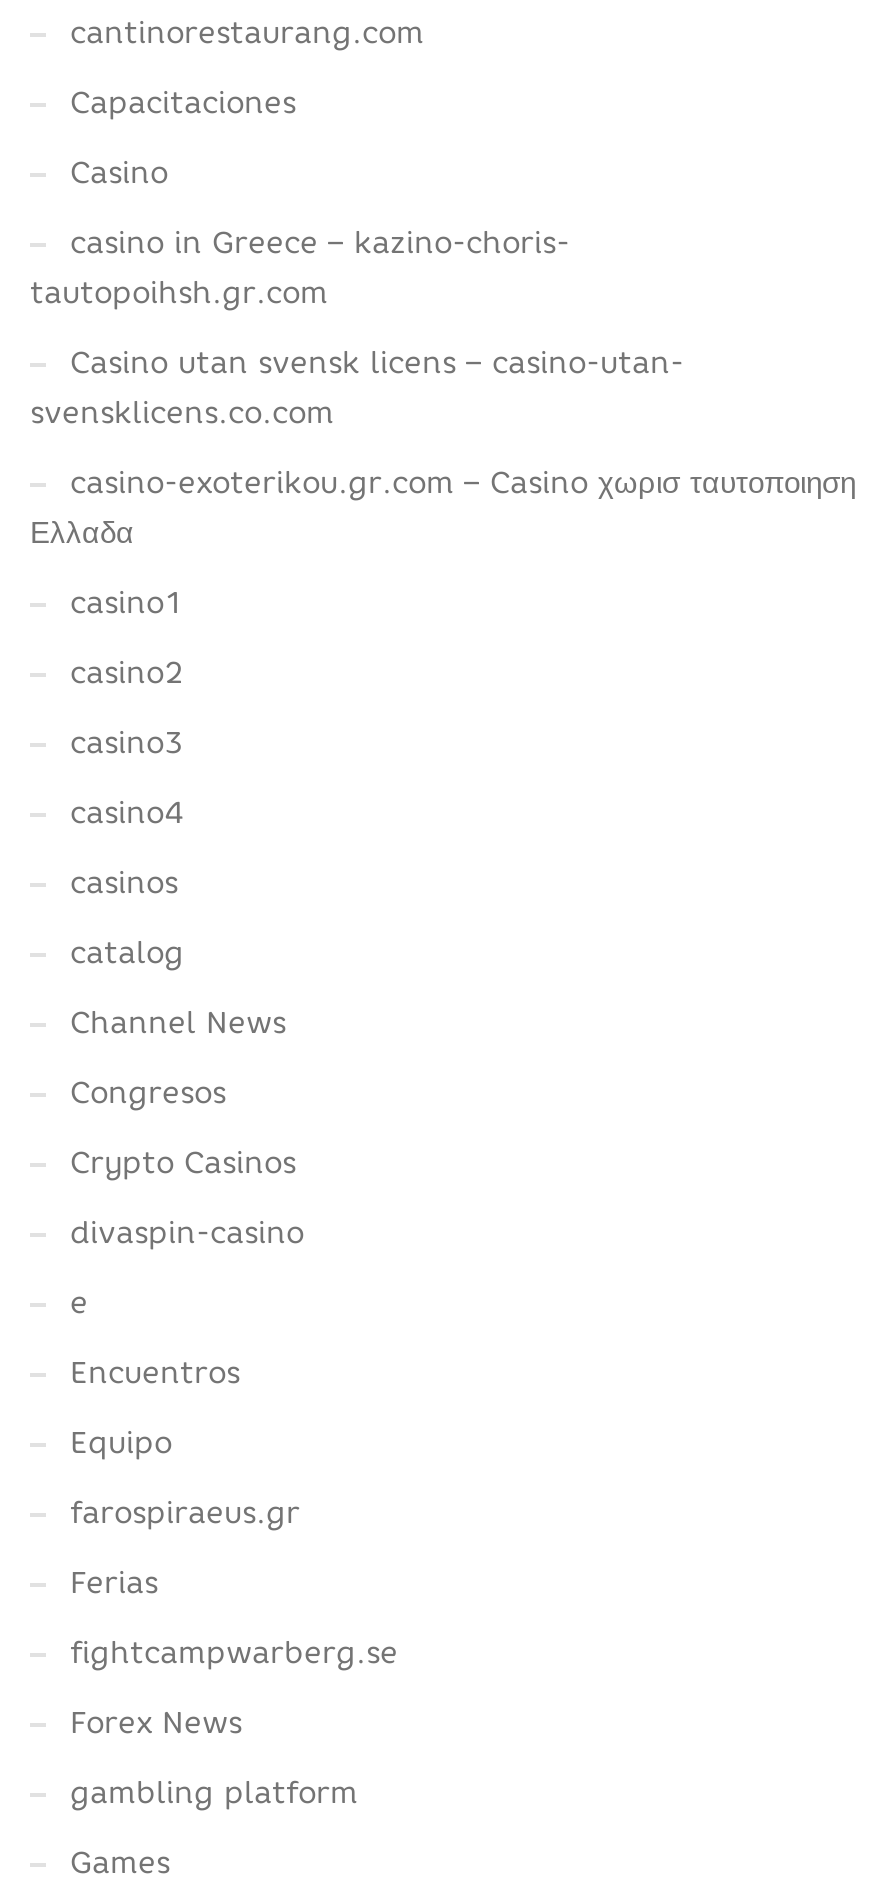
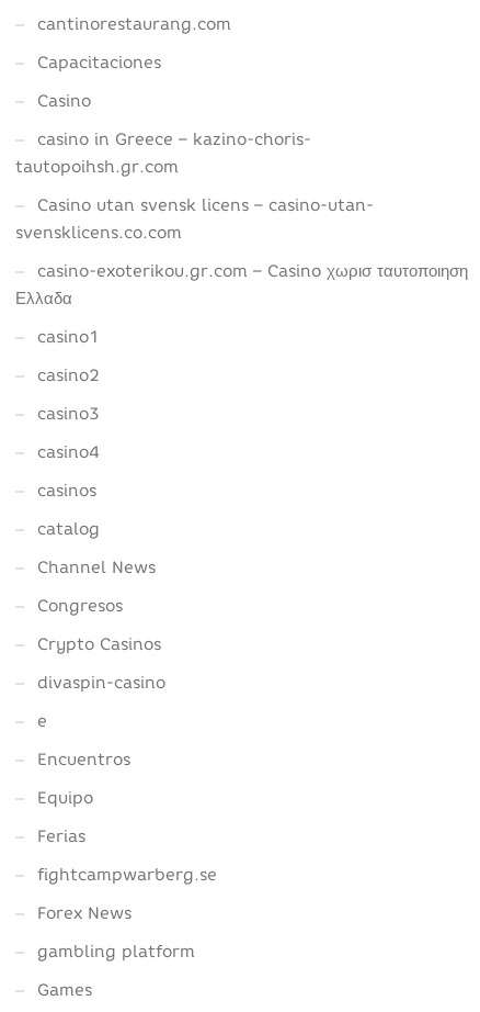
[70,1492,300,1530] farospiraeus.gr -> none

